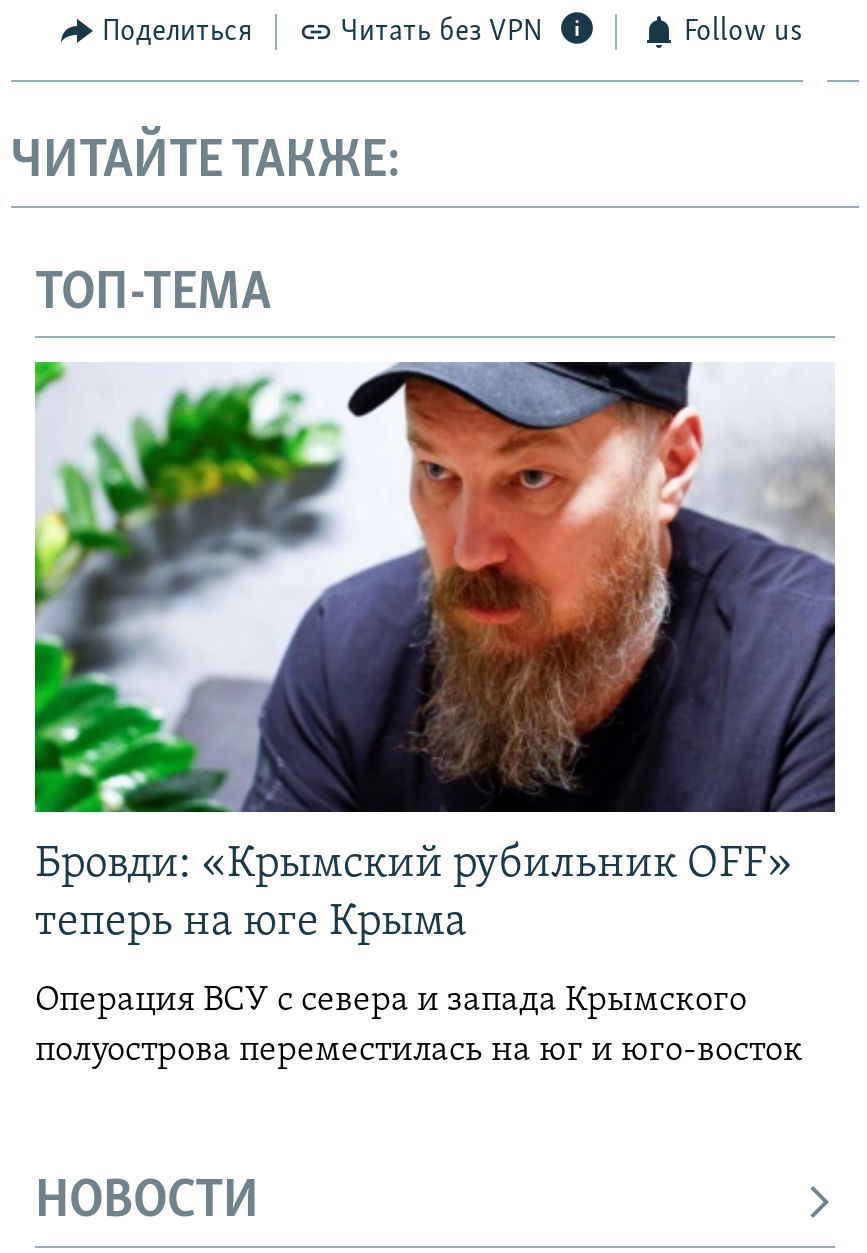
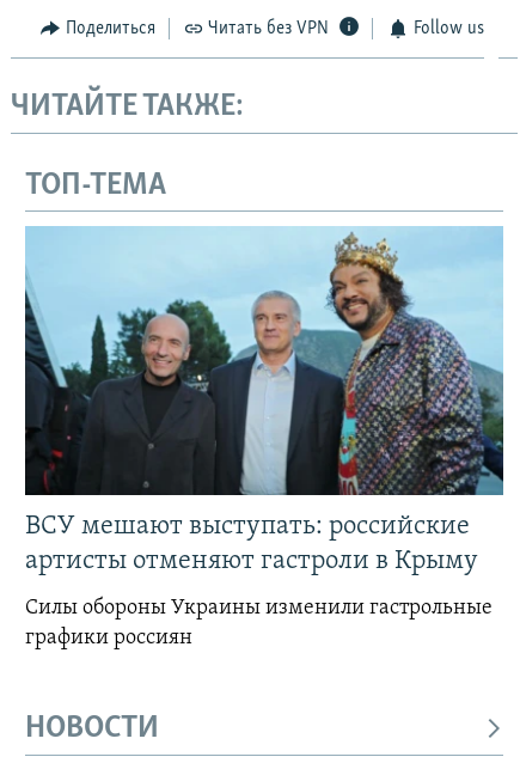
[33,360,837,946] [image] | Бровди: «Крымский рубильник OFF» | теперь на юге Крыма -> [24,226,504,575] [image] | ВСУ мешают выступать: российские | артисты отменяют гастроли в Крыму
[35,982,803,1070] Операция ВСУ с севера и запада Крымского | полуострова переместилась на юг и юго-восток -> [25,597,493,650] Силы обороны Украины изменили гастрольные | графики россиян

